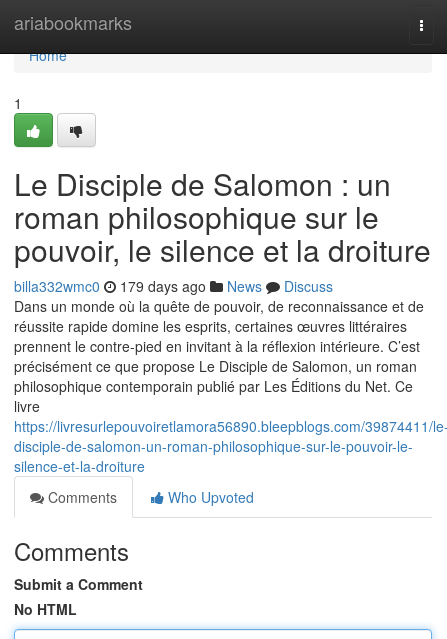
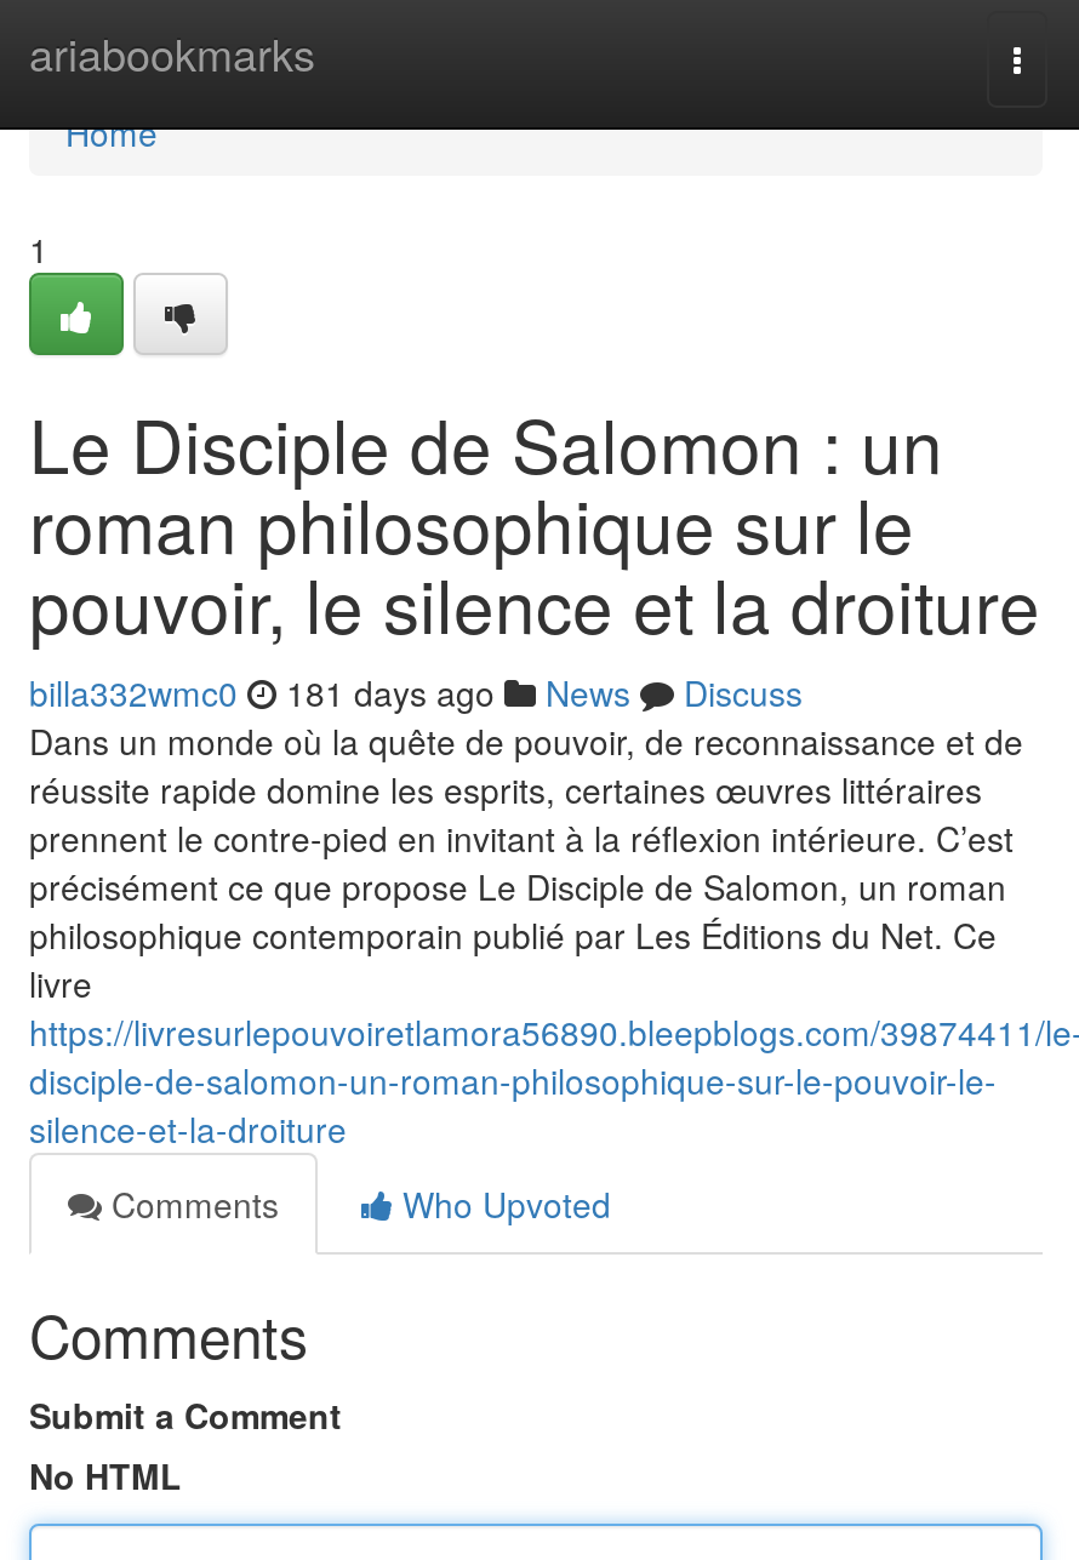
[14,276,333,296] billa332wmc0 179 days ago News Discuss -> [29,668,803,716] billa332wmc0 181 days ago News Discuss

